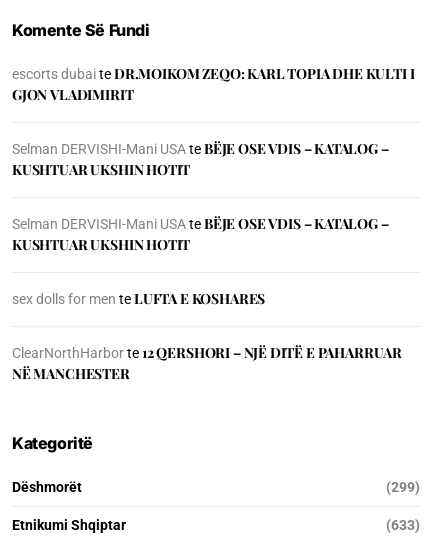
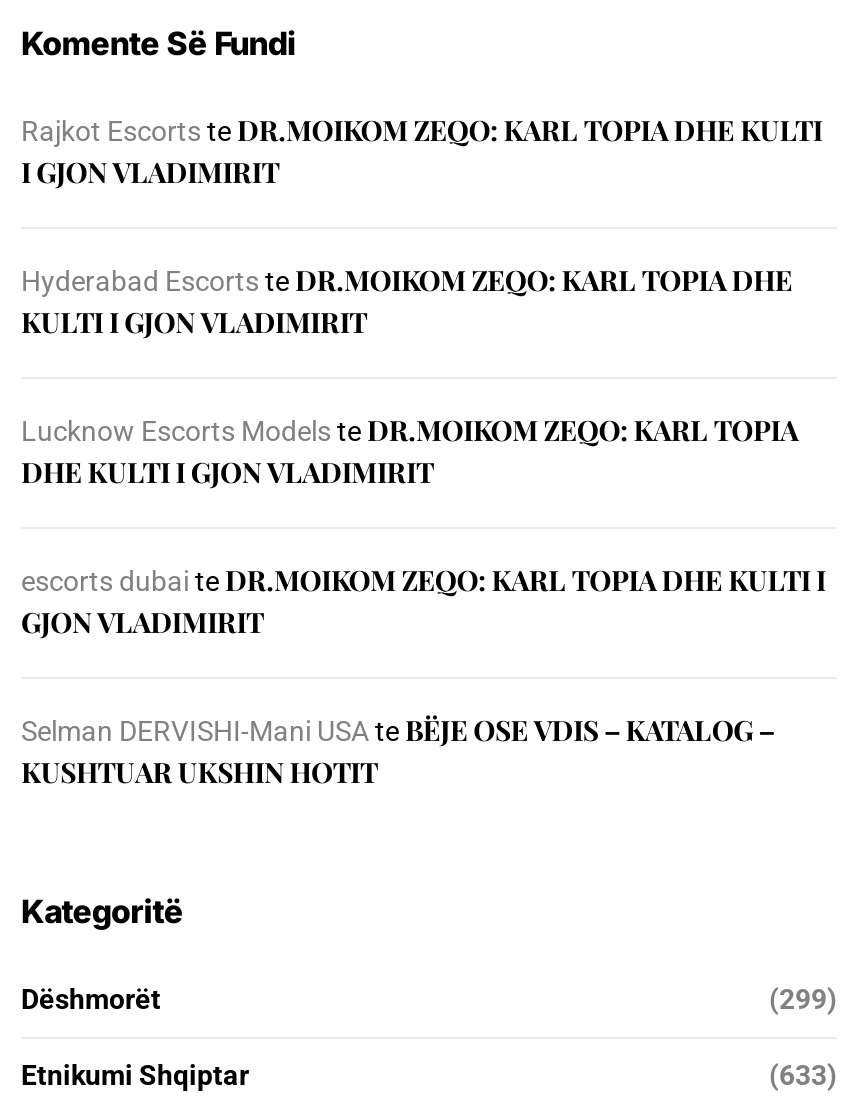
none -> [21,111,822,491] Rajkot Escorts te DR.MOIKOM ZEQO: KARL TOPIA DHE KULTI | I GJON VLADIMIRIT | Hyderabad Escorts te DR.MOIKOM ZEQO: KARL TOPIA DHE | KULTI I GJON VLADIMIRIT | Lucknow Escorts Models te DR.MOIKOM ZEQO: KARL TOPIA | DHE KULTI I GJON VLADIMIRIT
moved [12,64,414,179] -> [21,561,826,791]: escorts dubai te DR.MOIKOM ZEQO: KARL TOPIA DHE KULTI I | GJON VLADIMIRIT | Selman DERVISHI-Mani USA te BЁJE OSE VDIS – KATALOG – | KUSHTUAR UKSHIN HOTIT
[12,214,402,383] Selman DERVISHI-Mani USA te BЁJE OSE VDIS – KATALOG – | KUSHTUAR UKSHIN HOTIT | sex dolls for men te LUFTA E KOSHARES | ClearNorthHarbor te 12 QERSHORI – NJË DITË E PAHARRUAR | NË MANCHESTER -> none

